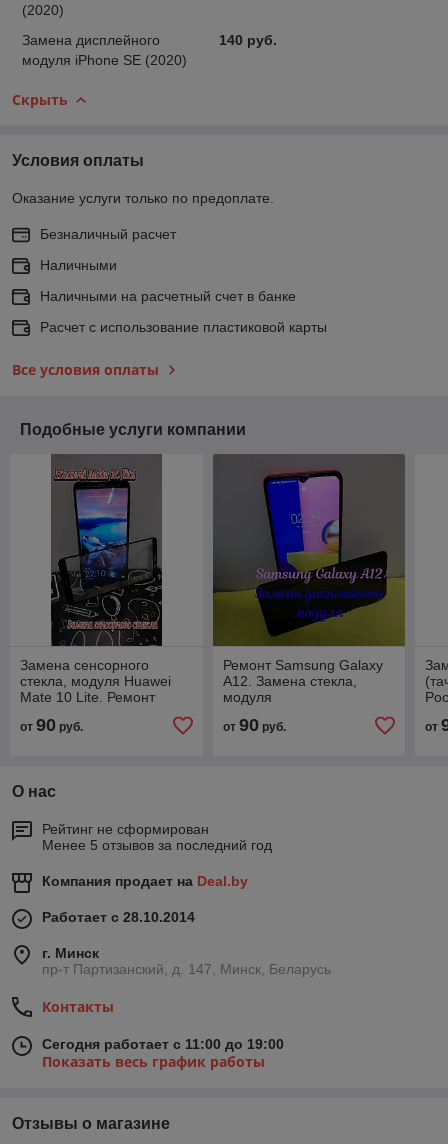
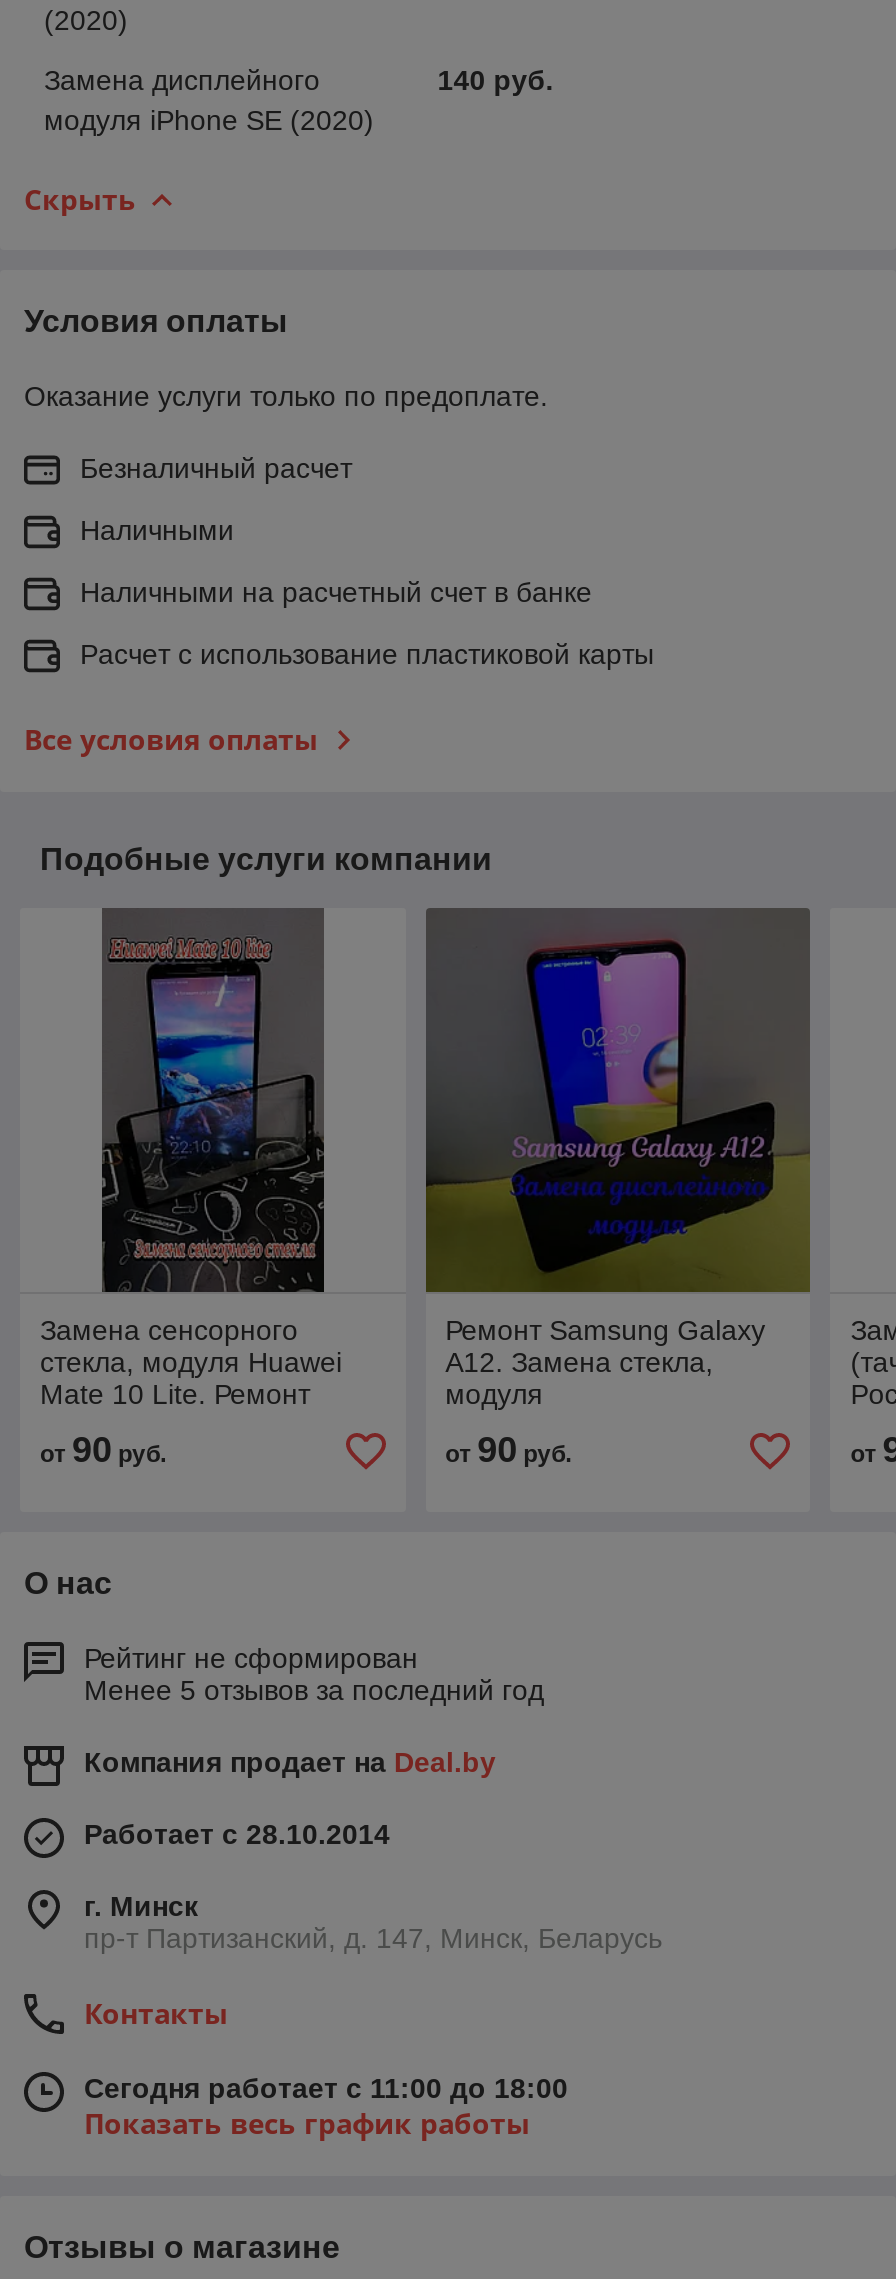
[42,1036,284,1052] Сегодня работает с 11:00 до 19:00 -> [84,2073,568,2105] Сегодня работает с 11:00 до 18:00

